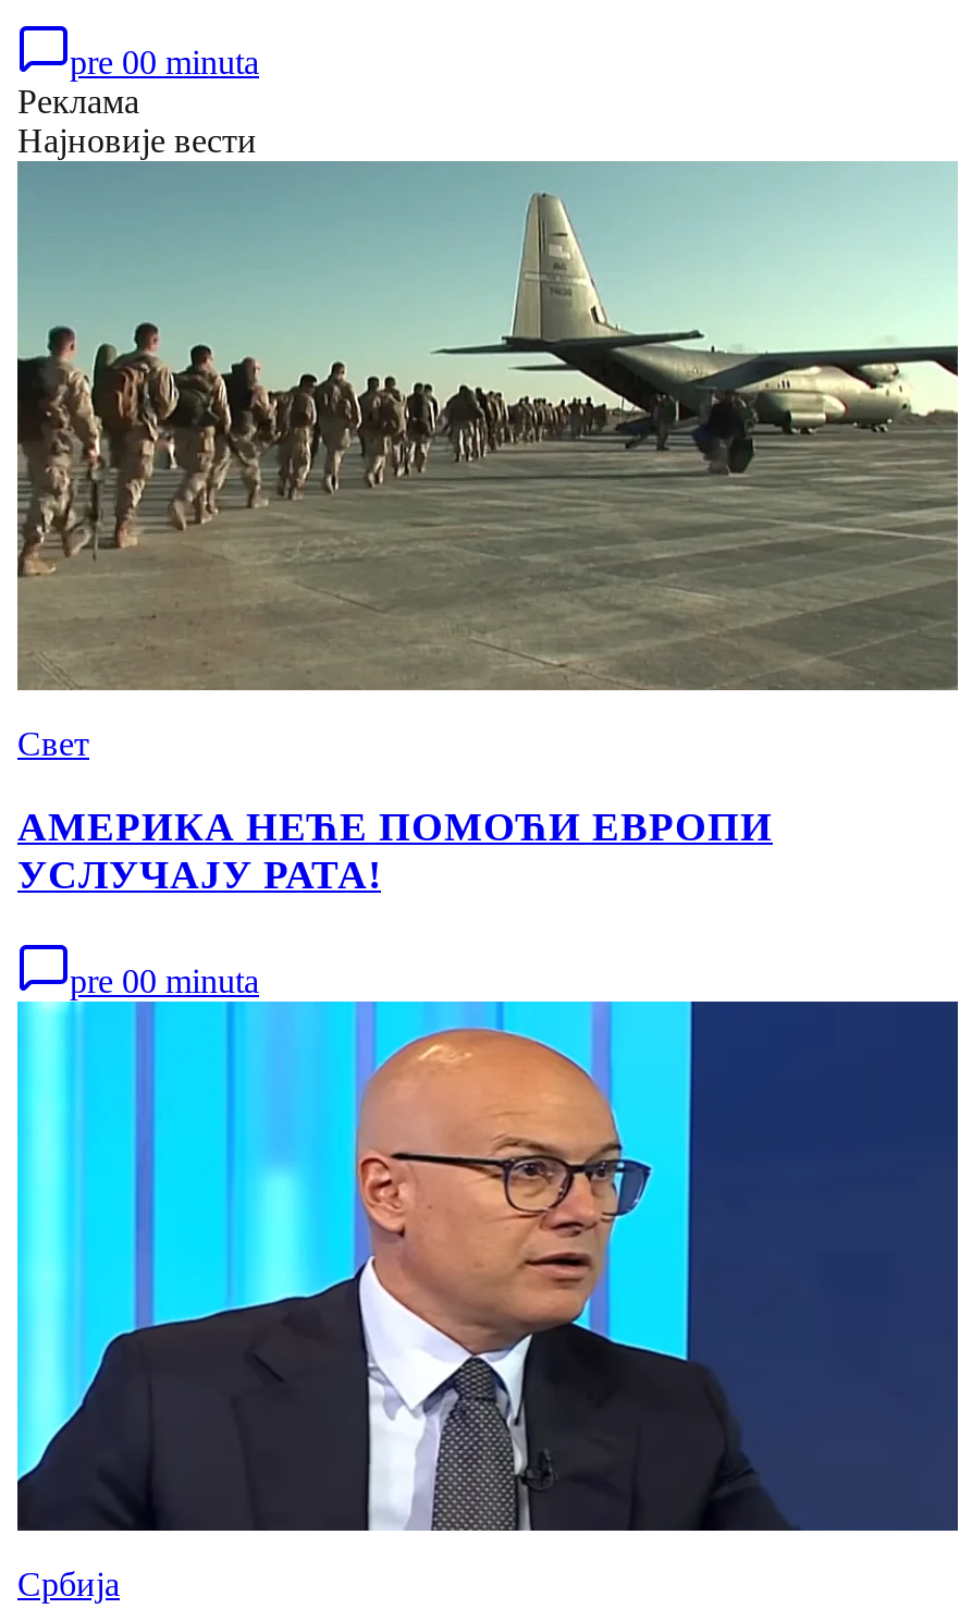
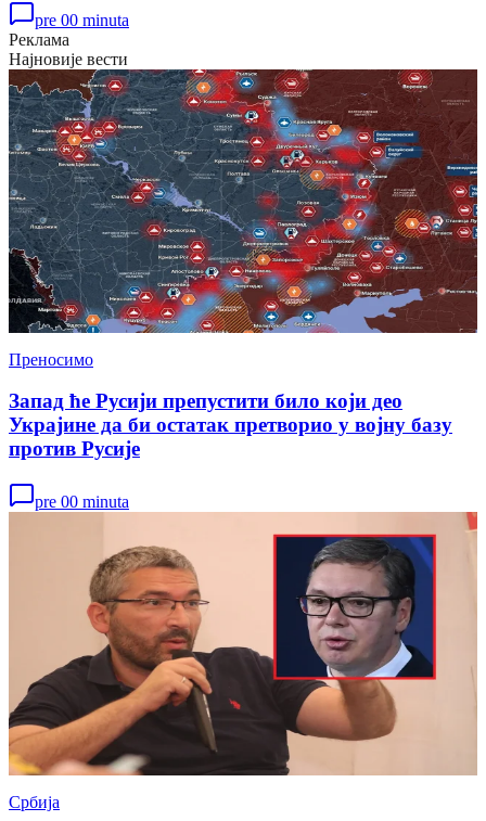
[15,159,958,761] [image] | Свет -> [8,68,478,368] [image] | Преносимо
[17,804,773,898] АМЕРИКА НЕЋЕ ПОМОЋИ ЕВРОПИ | УСЛУЧАЈУ РАТА! -> [9,390,452,460] Запад ће Русији препустити било који део | Украјине да би остатак претворио у војну базу | против Русије
[15,999,960,1533] [image] -> [8,511,478,777] [image]

